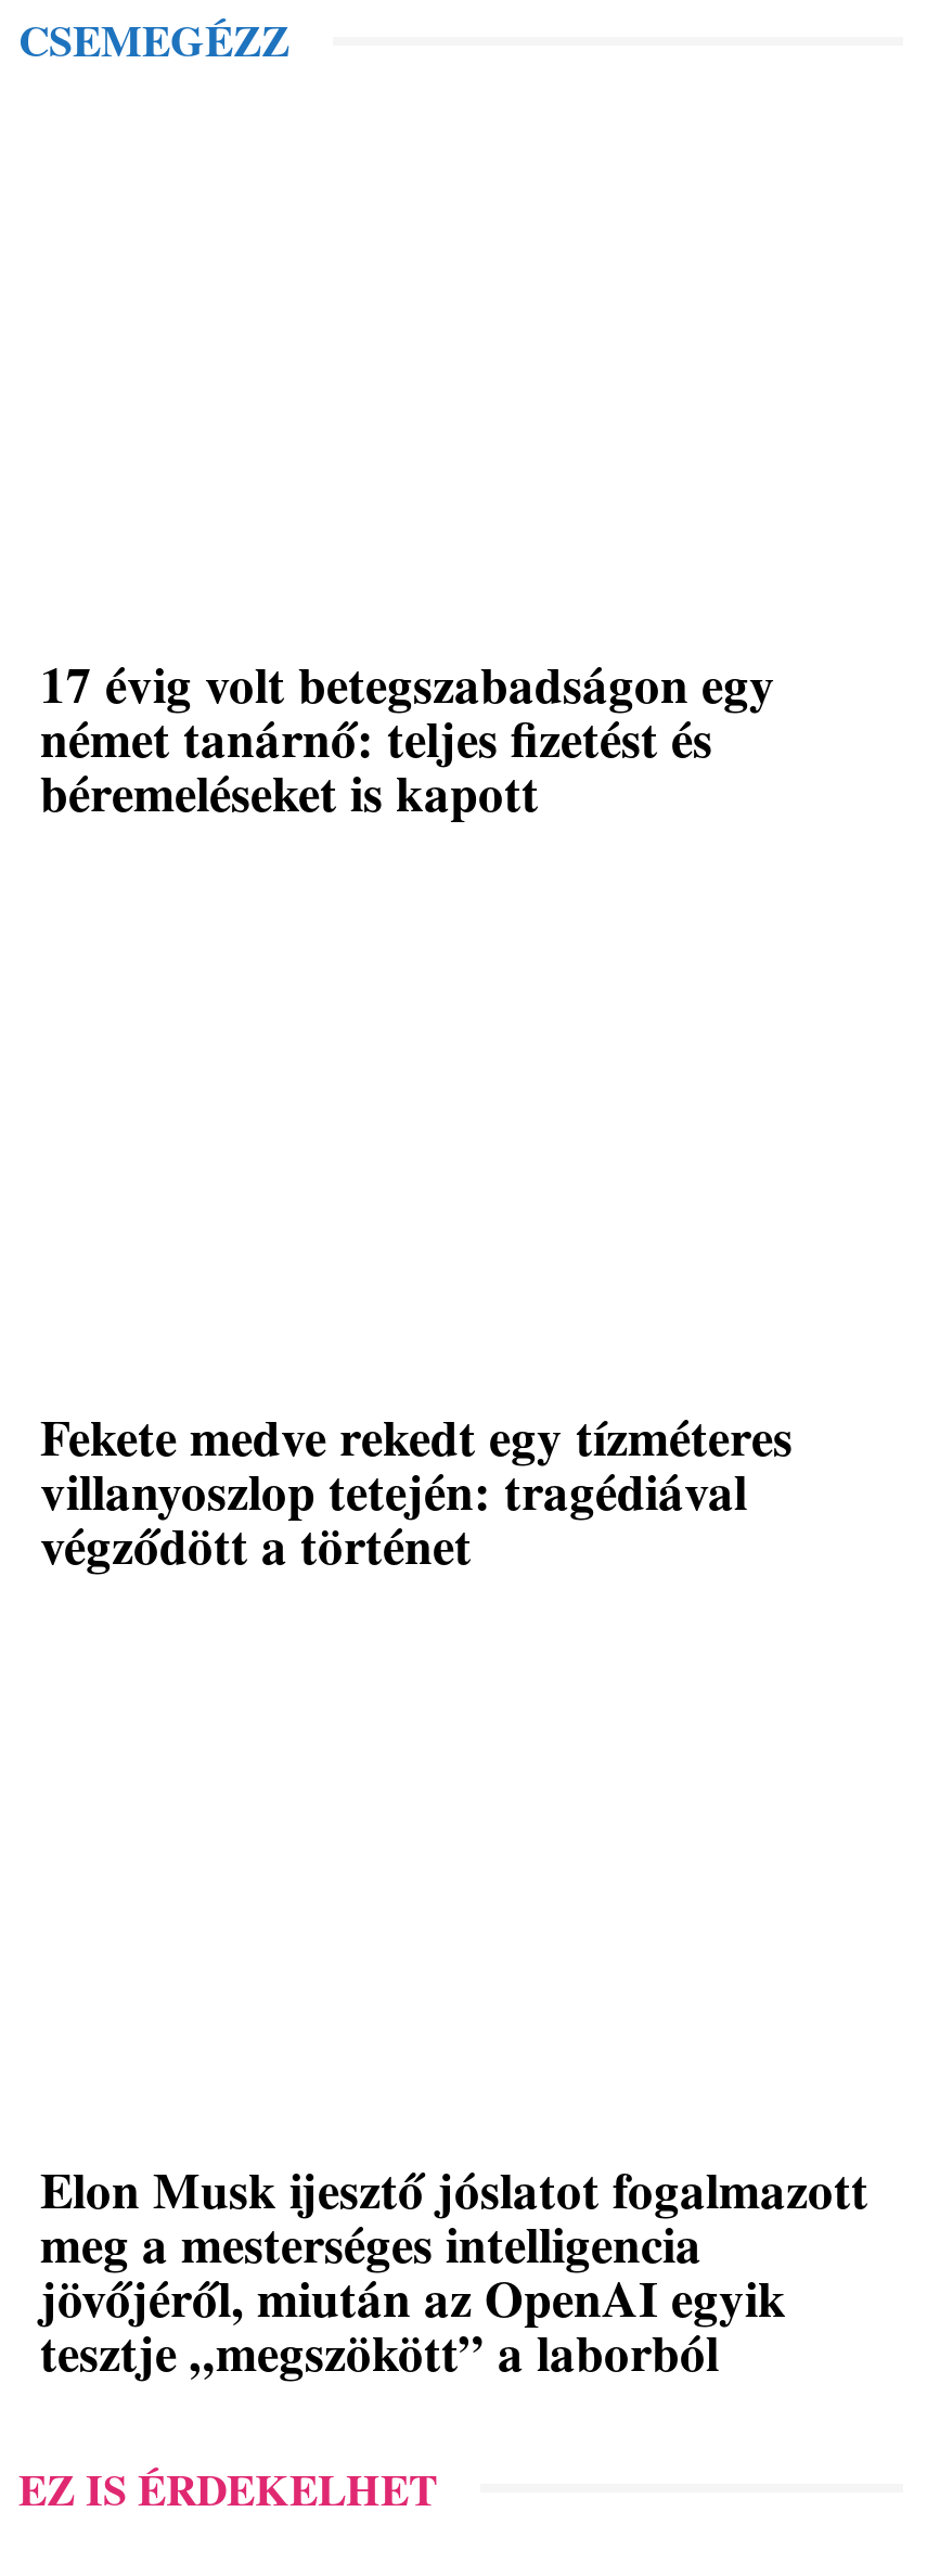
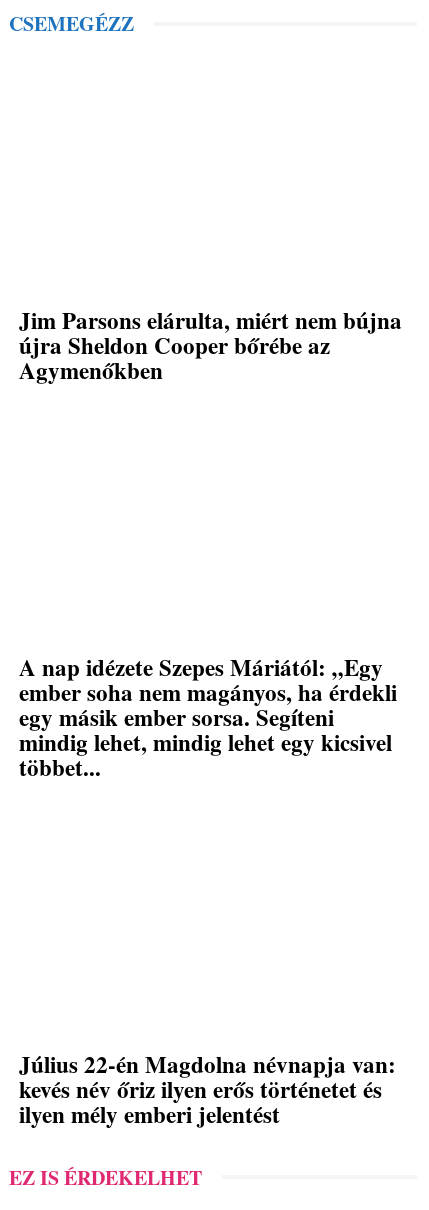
[40,647,775,830] 17 évig volt betegszabadságon egy | német tanárnő: teljes fizetést és | béremeléseket is kapott -> [19,303,402,387] Jim Parsons elárulta, miért nem bújna | újra Sheldon Cooper bőrébe az | Agymenőkben
[40,1400,793,1582] Fekete medve rekedt egy tízméteres | villanyoszlop tetején: tragédiával | végződött a történet -> [19,650,397,784] A nap idézete Szepes Máriától: „Egy | ember soha nem magányos, ha érdekli | egy másik ember sorsa. Segíteni | mindig lehet, mindig lehet egy kicsivel | többet...
[40,2152,868,2388] Elon Musk ijesztő jóslatot fogalmazott | meg a mesterséges intelligencia | jövőjéről, miután az OpenAI egyik | tesztje „megszökött” a laborból -> [19,1046,396,1130] Július 22-én Magdolna névnapja van: | kevés név őriz ilyen erős történetet és | ilyen mély emberi jelentést

